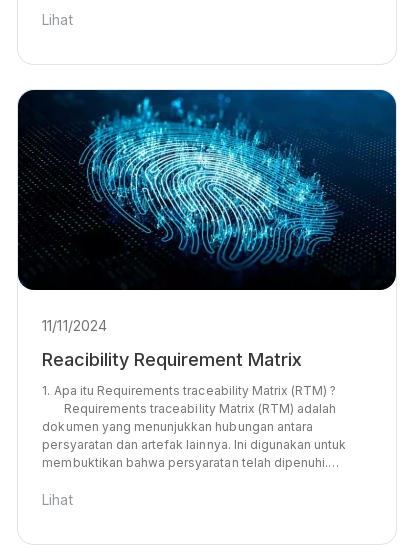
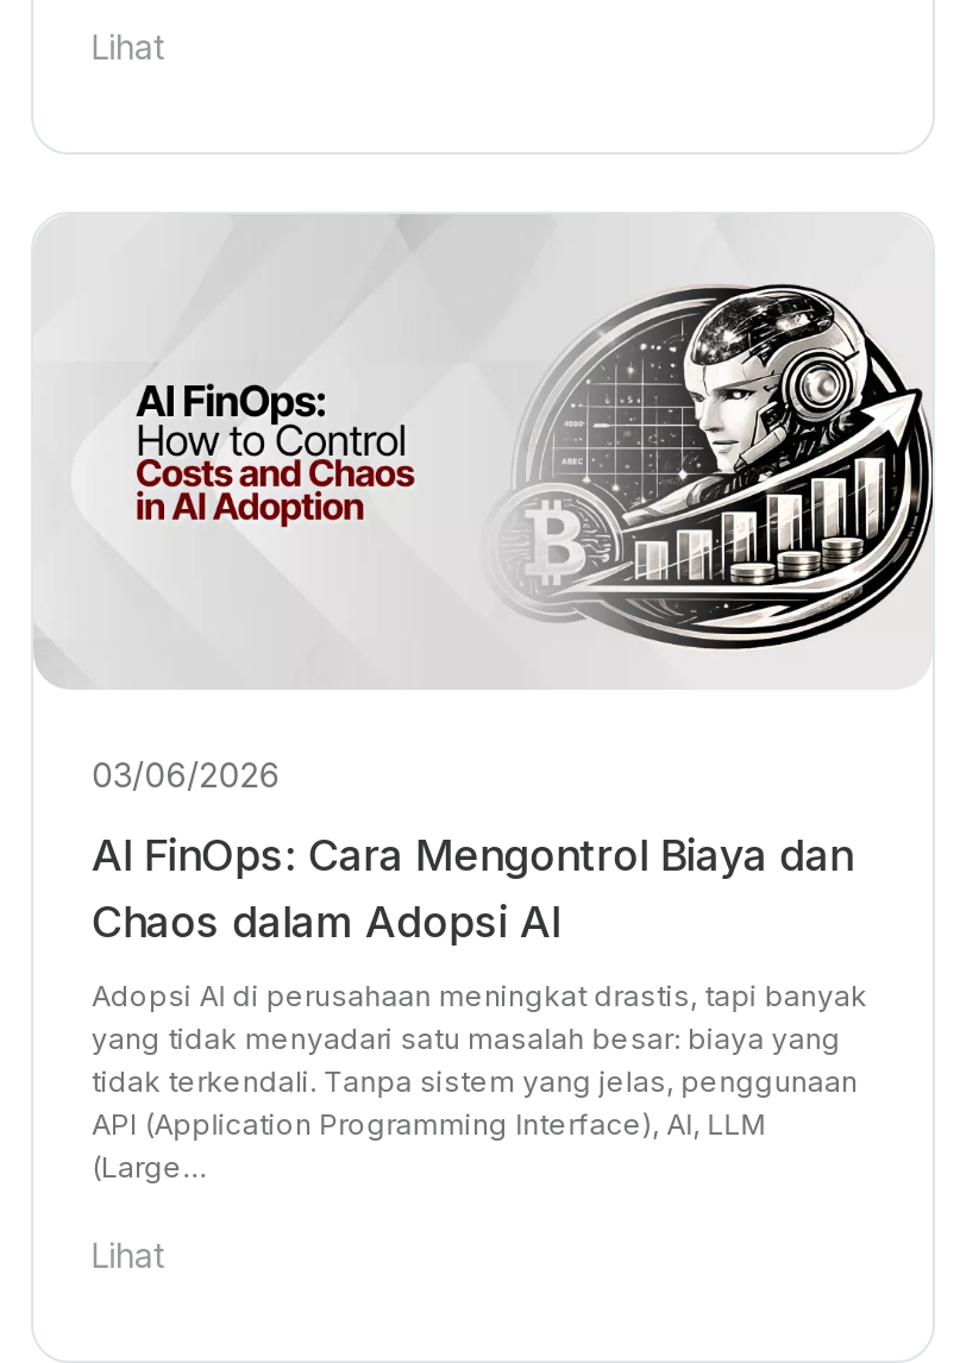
[17,89,397,334] [image] | 11/11/2024 -> [33,214,935,794] [image] | 03/06/2026
[42,349,302,370] Reacibility Requirement Matrix -> [91,830,853,947] AI FinOps: Cara Mengontrol Biaya dan | Chaos dalam Adopsi AI
[42,383,346,470] 1. Apa itu Requirements traceability Matrix (RTM) ? | Requirements traceability Matrix (RTM) adalah | dokumen yang menunjukkan hubungan antara | persyaratan dan artefak lainnya. Ini digunakan untuk | membuktikan bahwa persyaratan telah dipenuhi.… -> [91,978,867,1185] Adopsi AI di perusahaan meningkat drastis, tapi banyak | yang tidak menyadari satu masalah besar: biaya yang | tidak terkendali. Tanpa sistem yang jelas, penggunaan | API (Application Programming Interface), AI, LLM | (Large…

